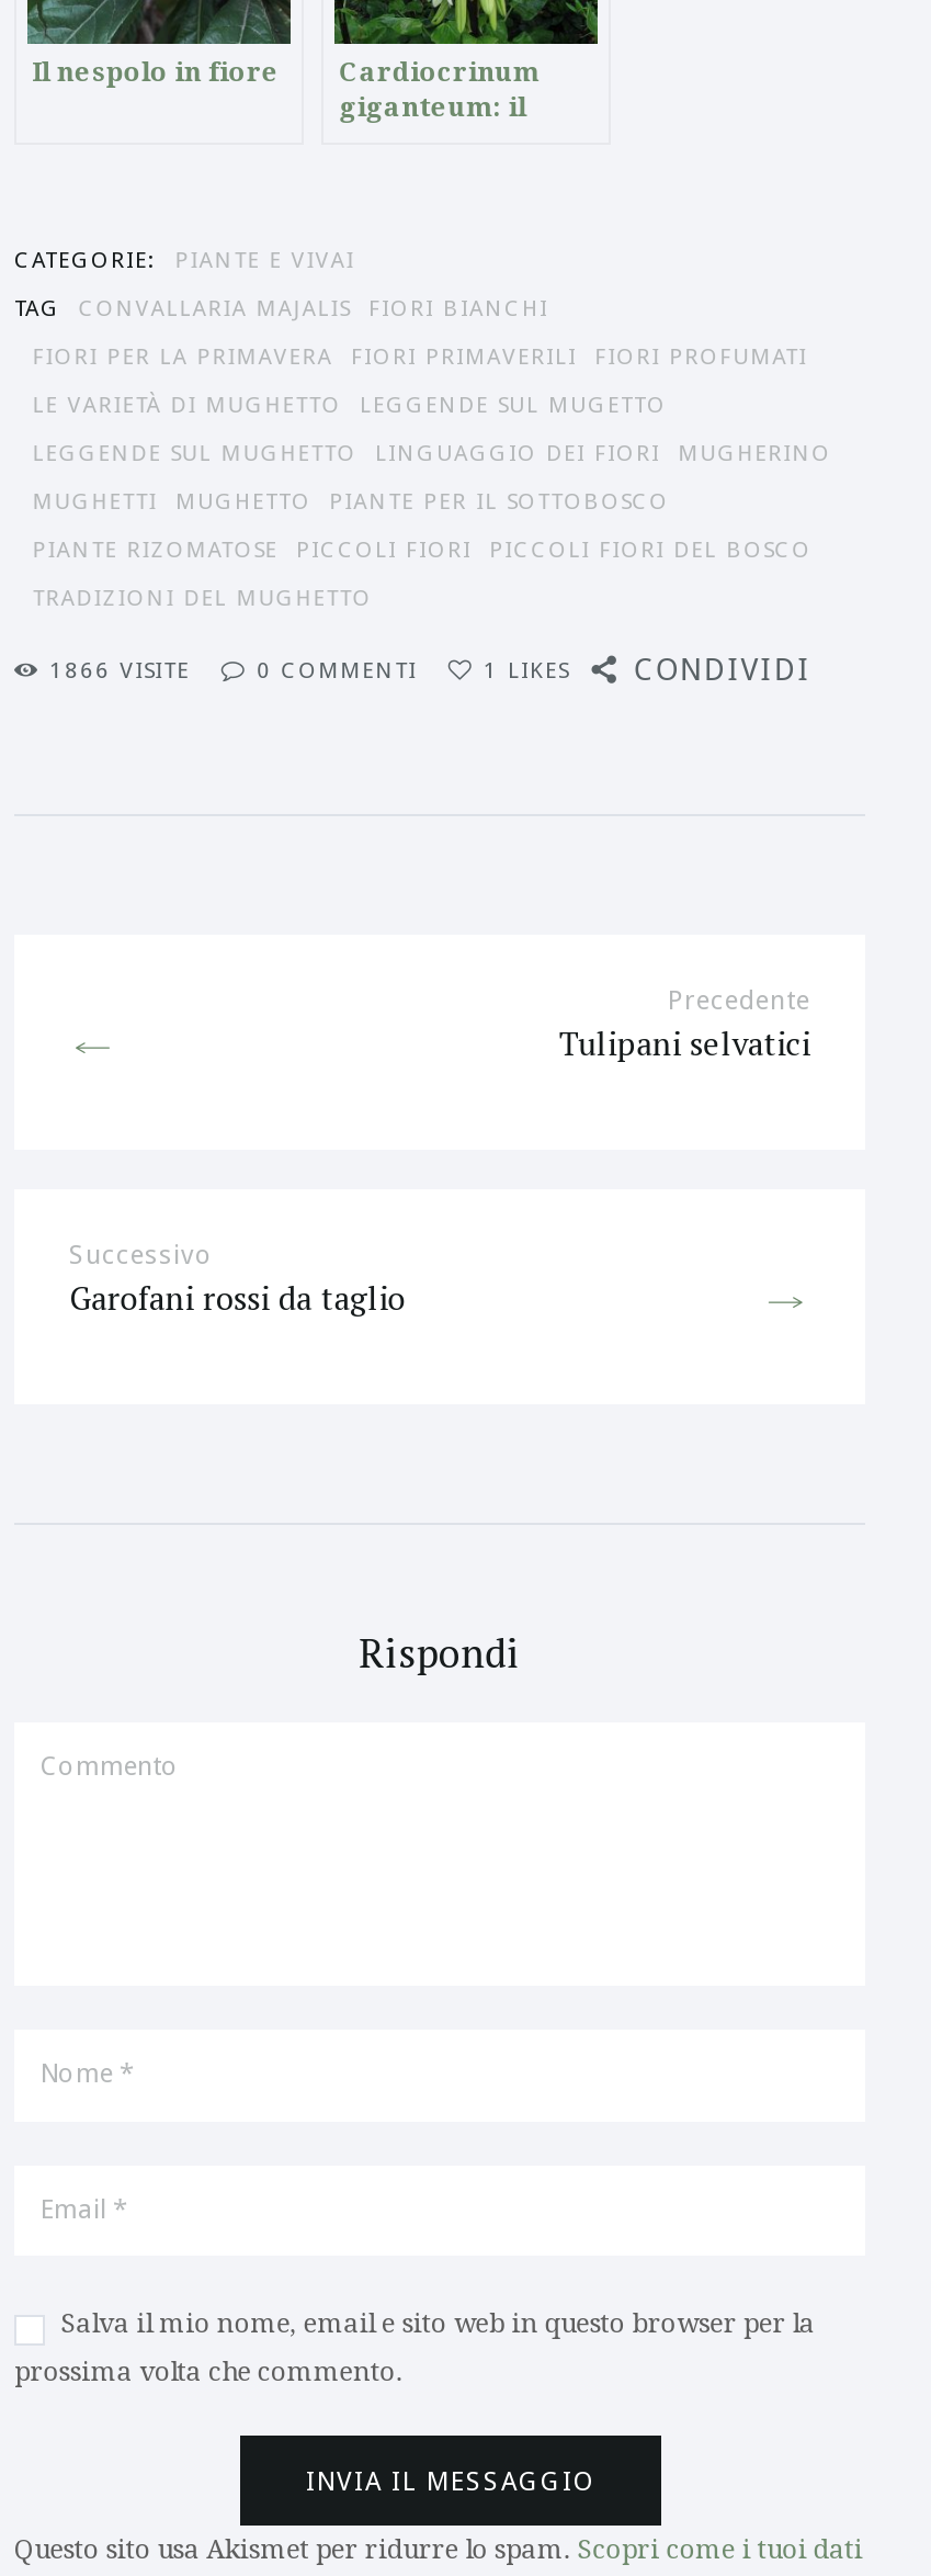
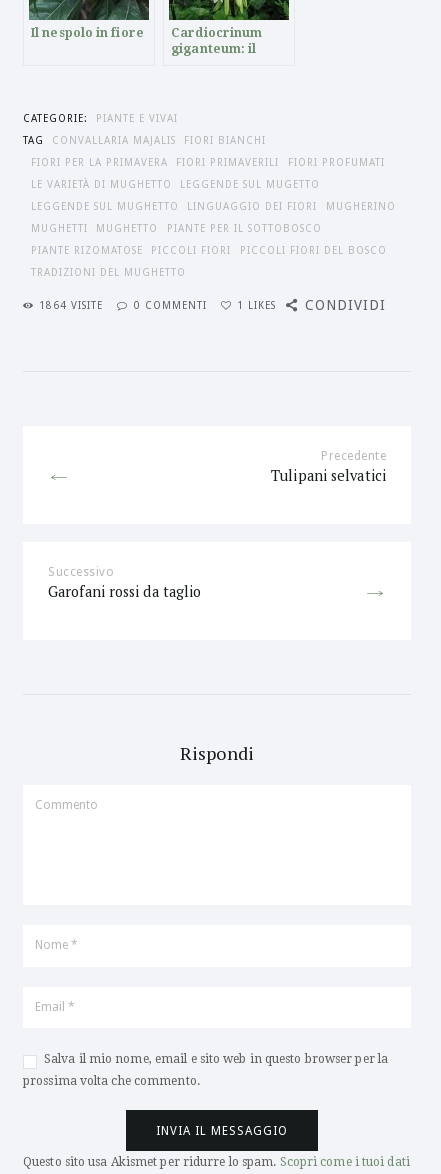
[50,656,190,682] 1866 VISITE -> [39,299,103,311] 1864 VISITE

